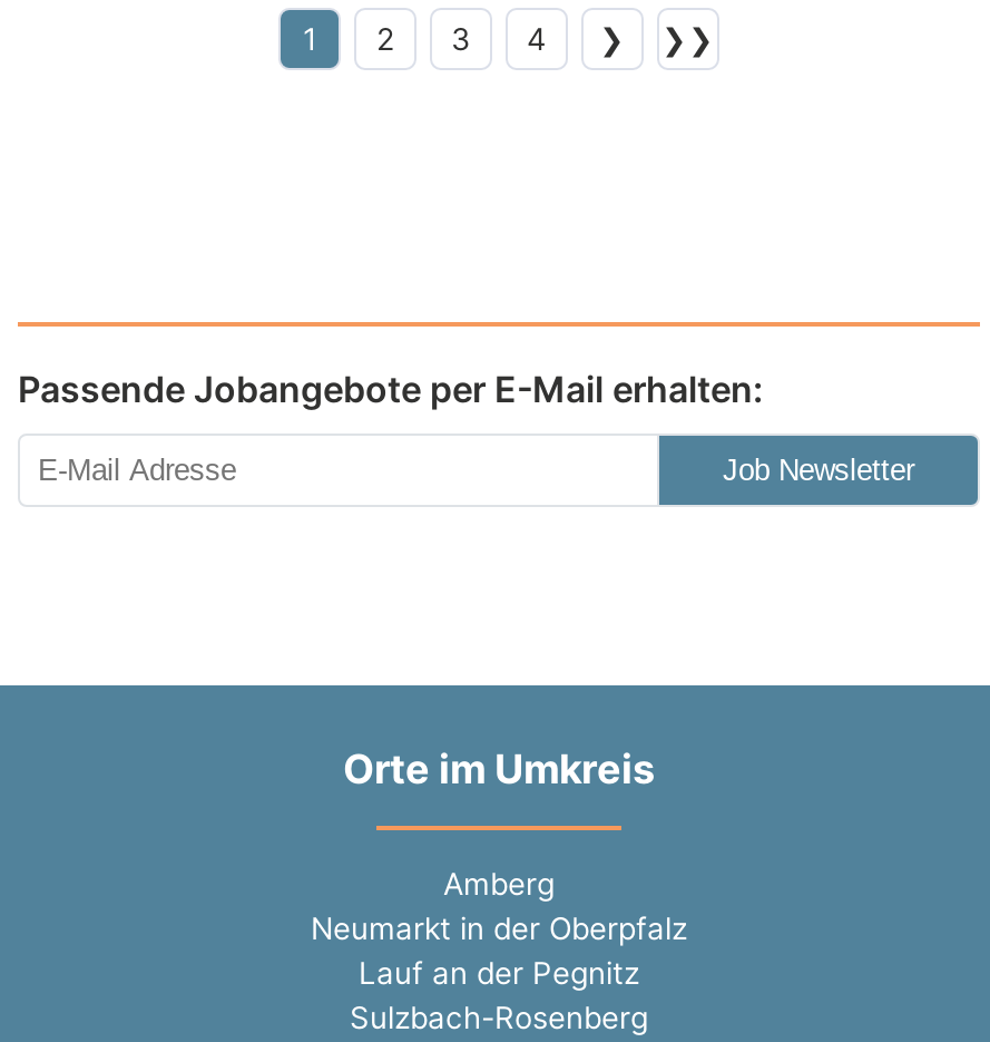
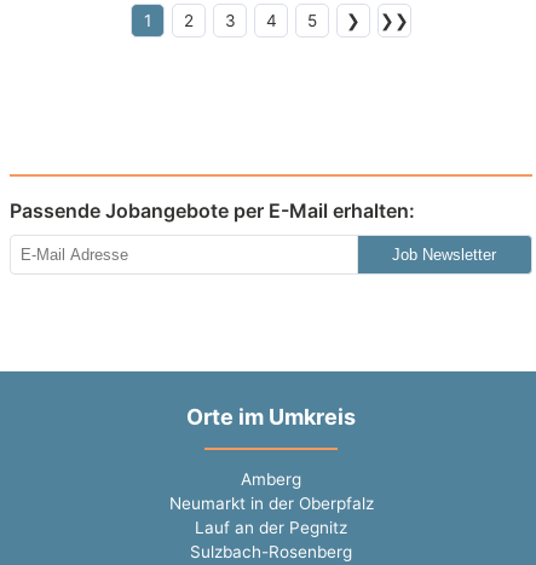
none -> [307,11,317,30] 5

